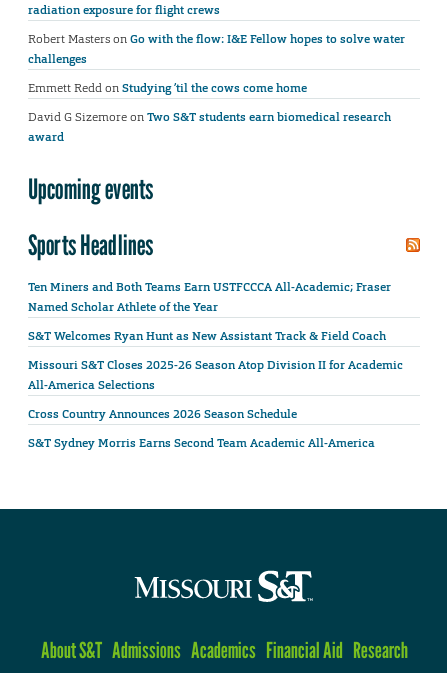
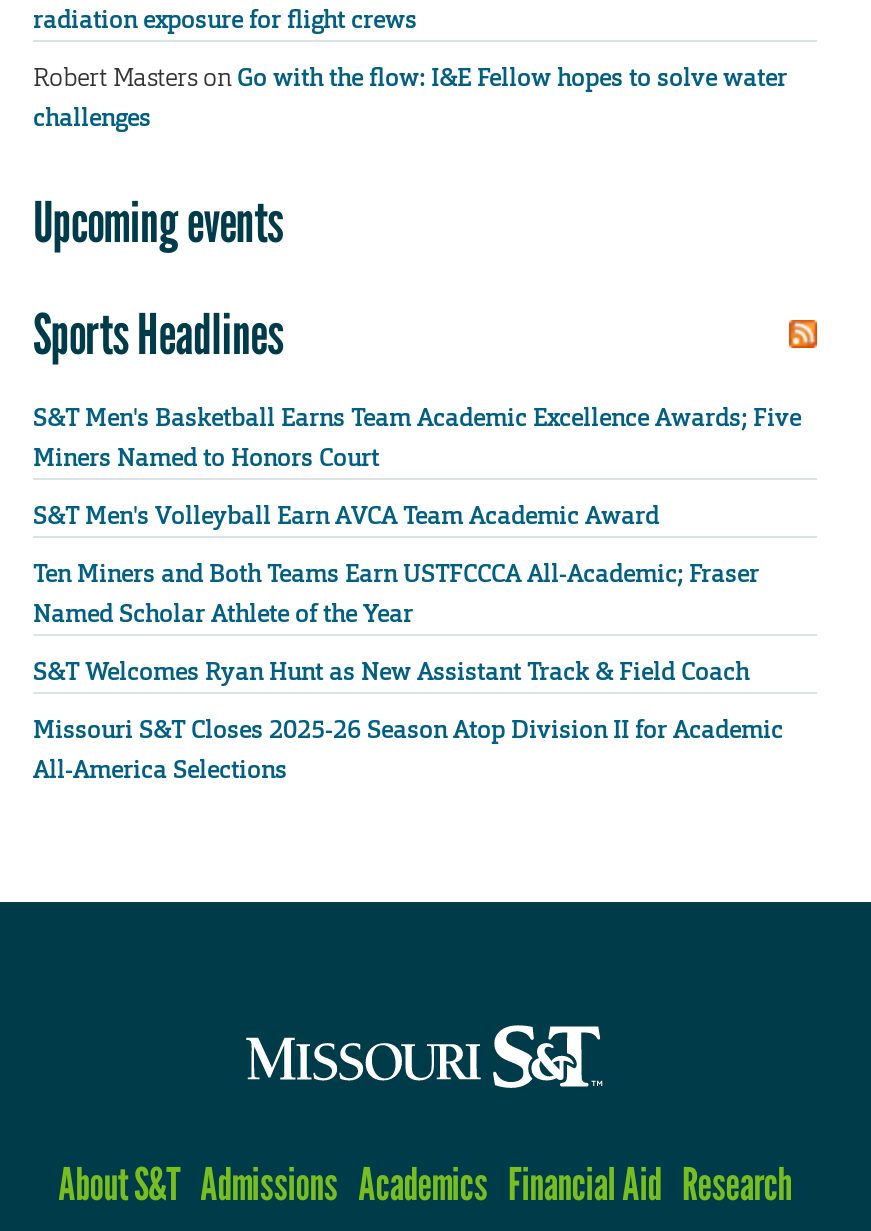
[28,80,391,145] Emmett Redd on Studying ’til the cows come home | David G Sizemore on Two S&T students earn biomedical research | award -> none
moved [28,172,153,262] -> [33,188,283,368]: Upcoming events | Sports Headlines
none -> [33,401,801,532] S&T Men's Basketball Earns Team Academic Excellence Awards; Five | Miners Named to Honors Court | S&T Men's Volleyball Earn AVCA Team Academic Award
[28,406,375,451] Cross Country Announces 2026 Season Schedule | S&T Sydney Morris Earns Second Team Academic All-America -> none

